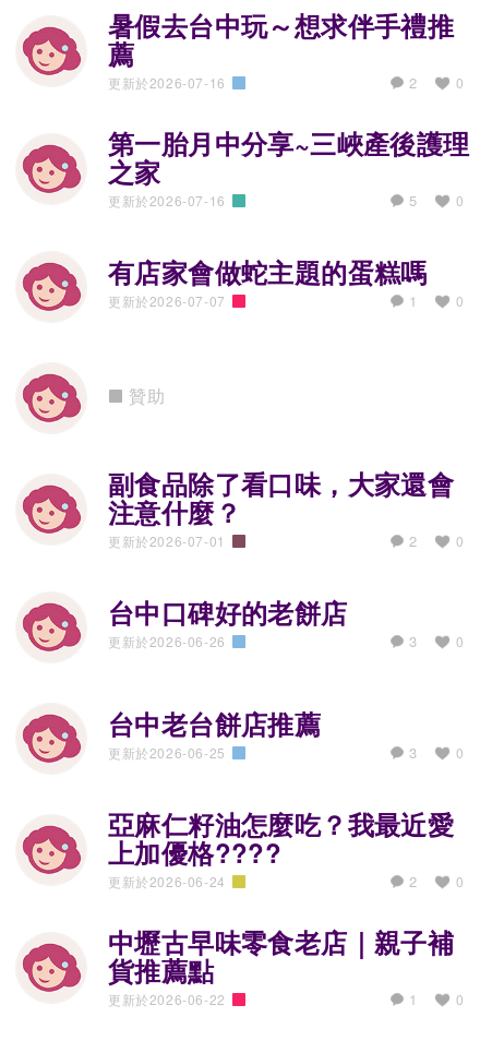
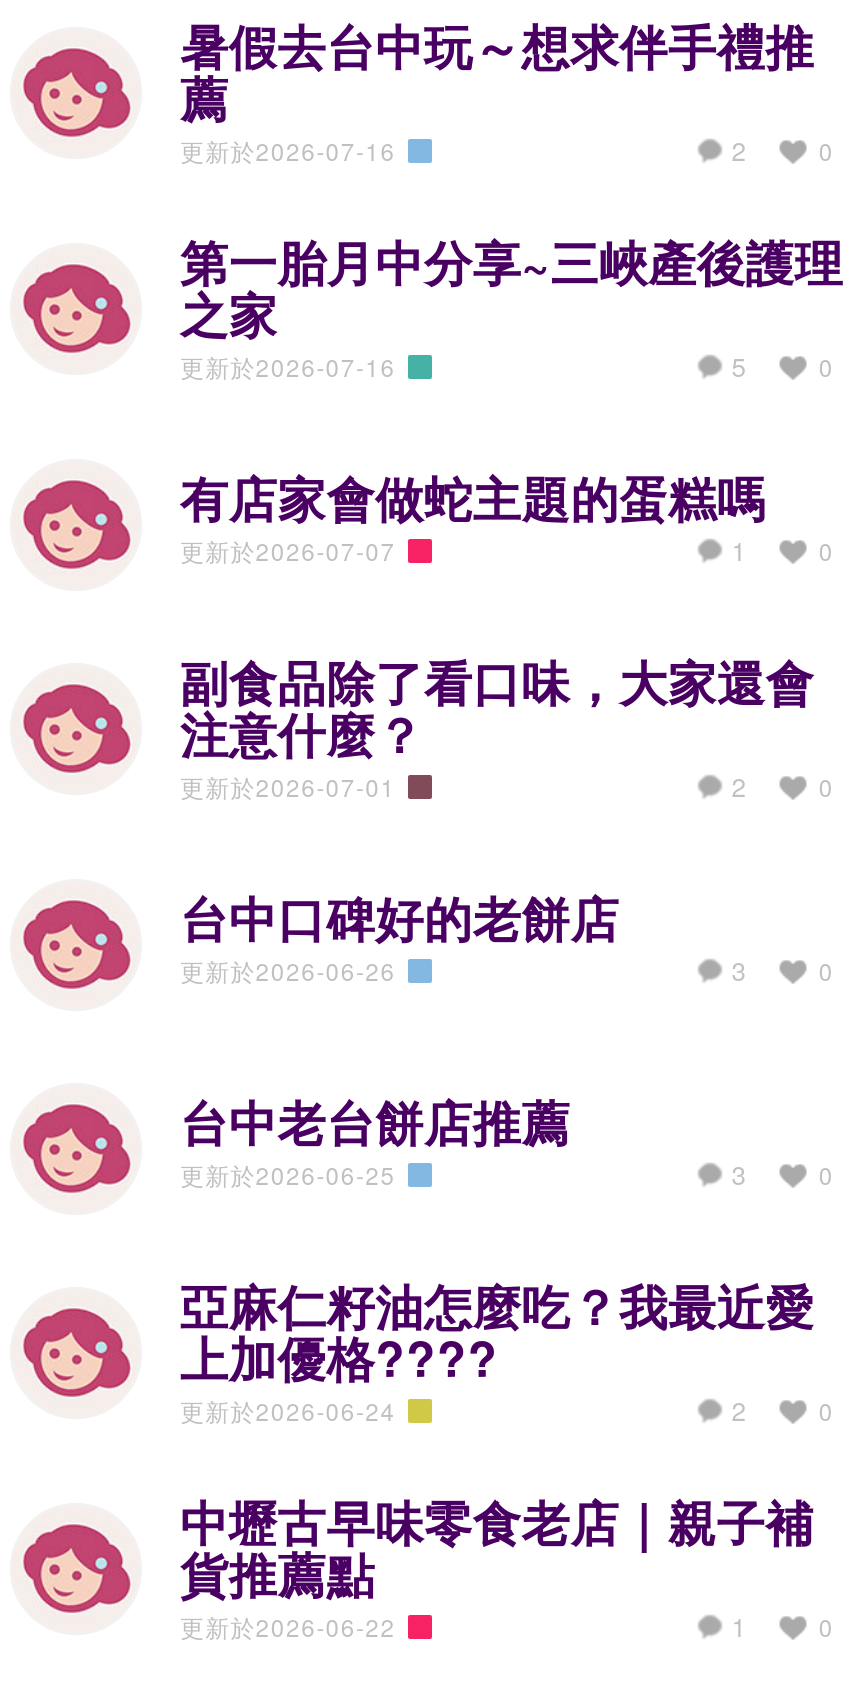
[129,383,165,408] 贊助 -> none

